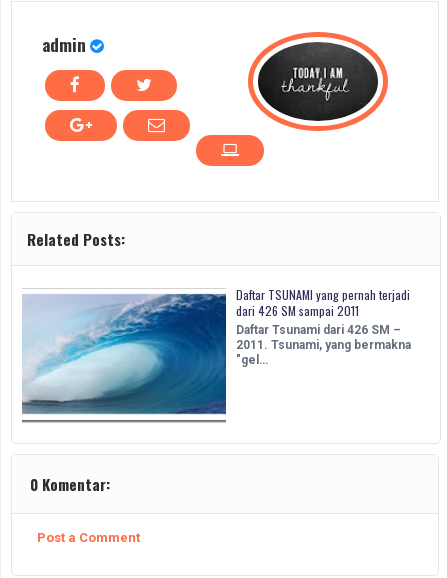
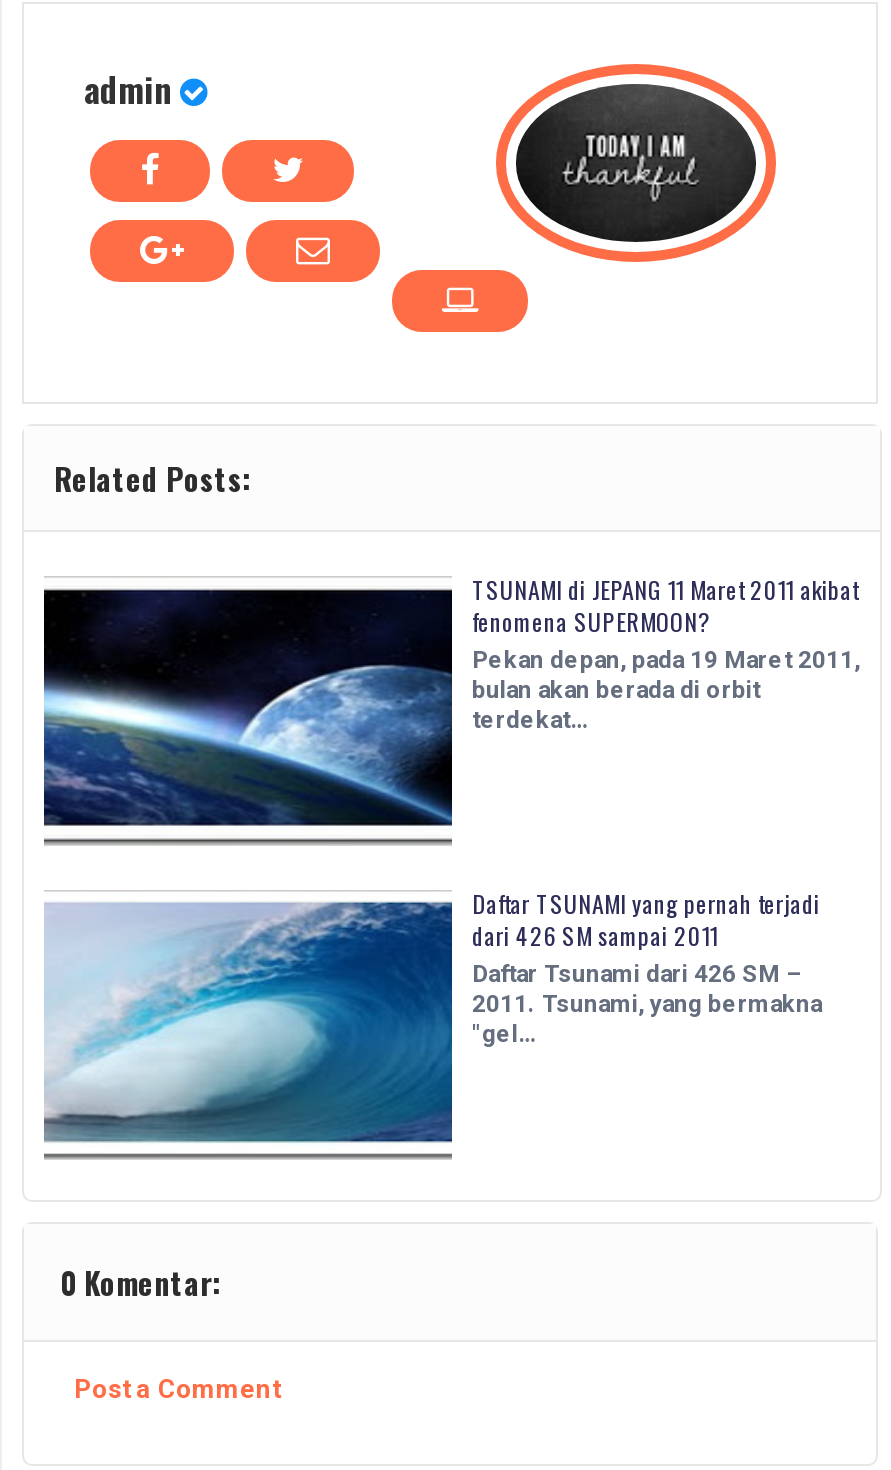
none -> [42,571,860,826] [image] | TSUNAMI di JEPANG 11 Maret 2011 akibat | fenomena SUPERMOON? | Pekan depan, pada 19 Maret 2011, | bulan akan berada di orbit | terdekat…

